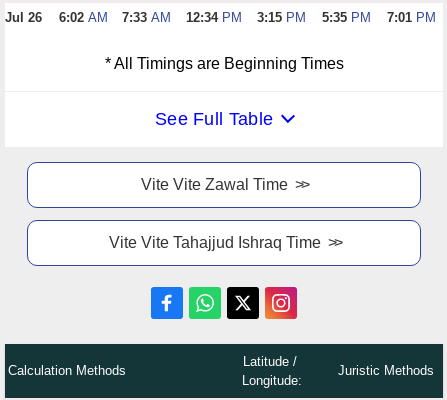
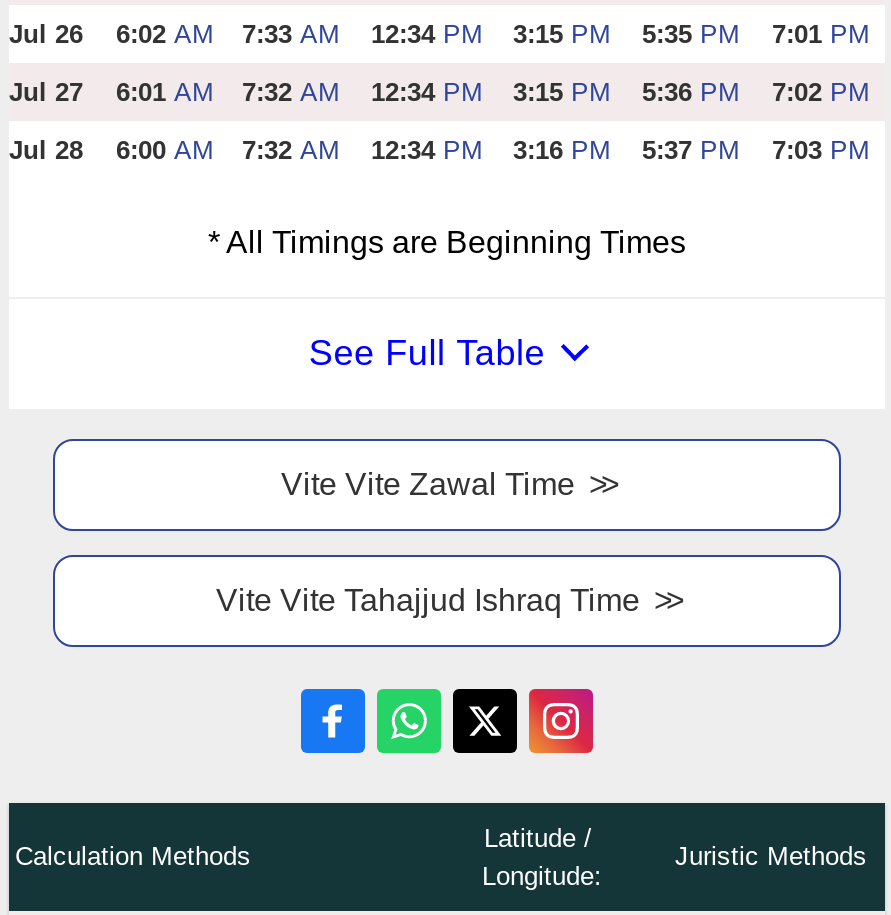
none -> [9,77,870,165] Jul 27 | 6:01 AM | 7:32 AM | 12:34 PM | 3:15 PM | 5:36 PM | 7:02 PM | Jul 28 | 6:00 AM | 7:32 AM | 12:34 PM | 3:16 PM | 5:37 PM | 7:03 PM

